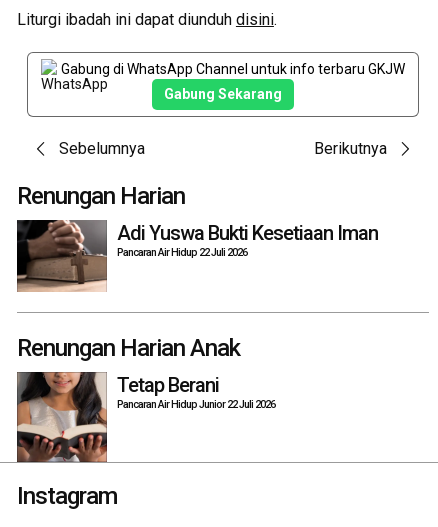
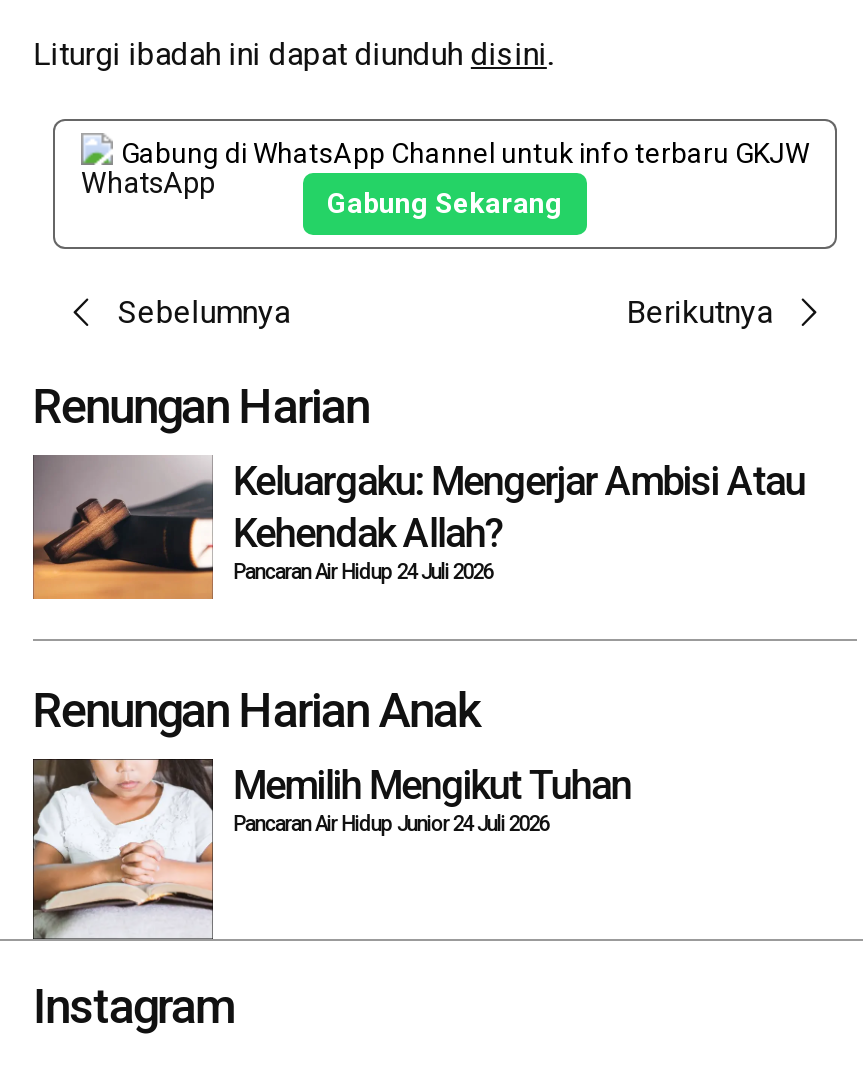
[16,220,378,292] [image] | Adi Yuswa Bukti Kesetiaan Iman | Pancaran Air Hidup 22 Juli 2026 -> [31,453,805,599] [image] | Keluargaku: Mengerjar Ambisi Atau | Kehendak Allah? | Pancaran Air Hidup 24 Juli 2026
[17,372,275,463] [image] | Tetap Berani | Pancaran Air Hidup Junior 22 Juli 2026 -> [33,759,631,941] [image] | Memilih Mengikut Tuhan | Pancaran Air Hidup Junior 24 Juli 2026

